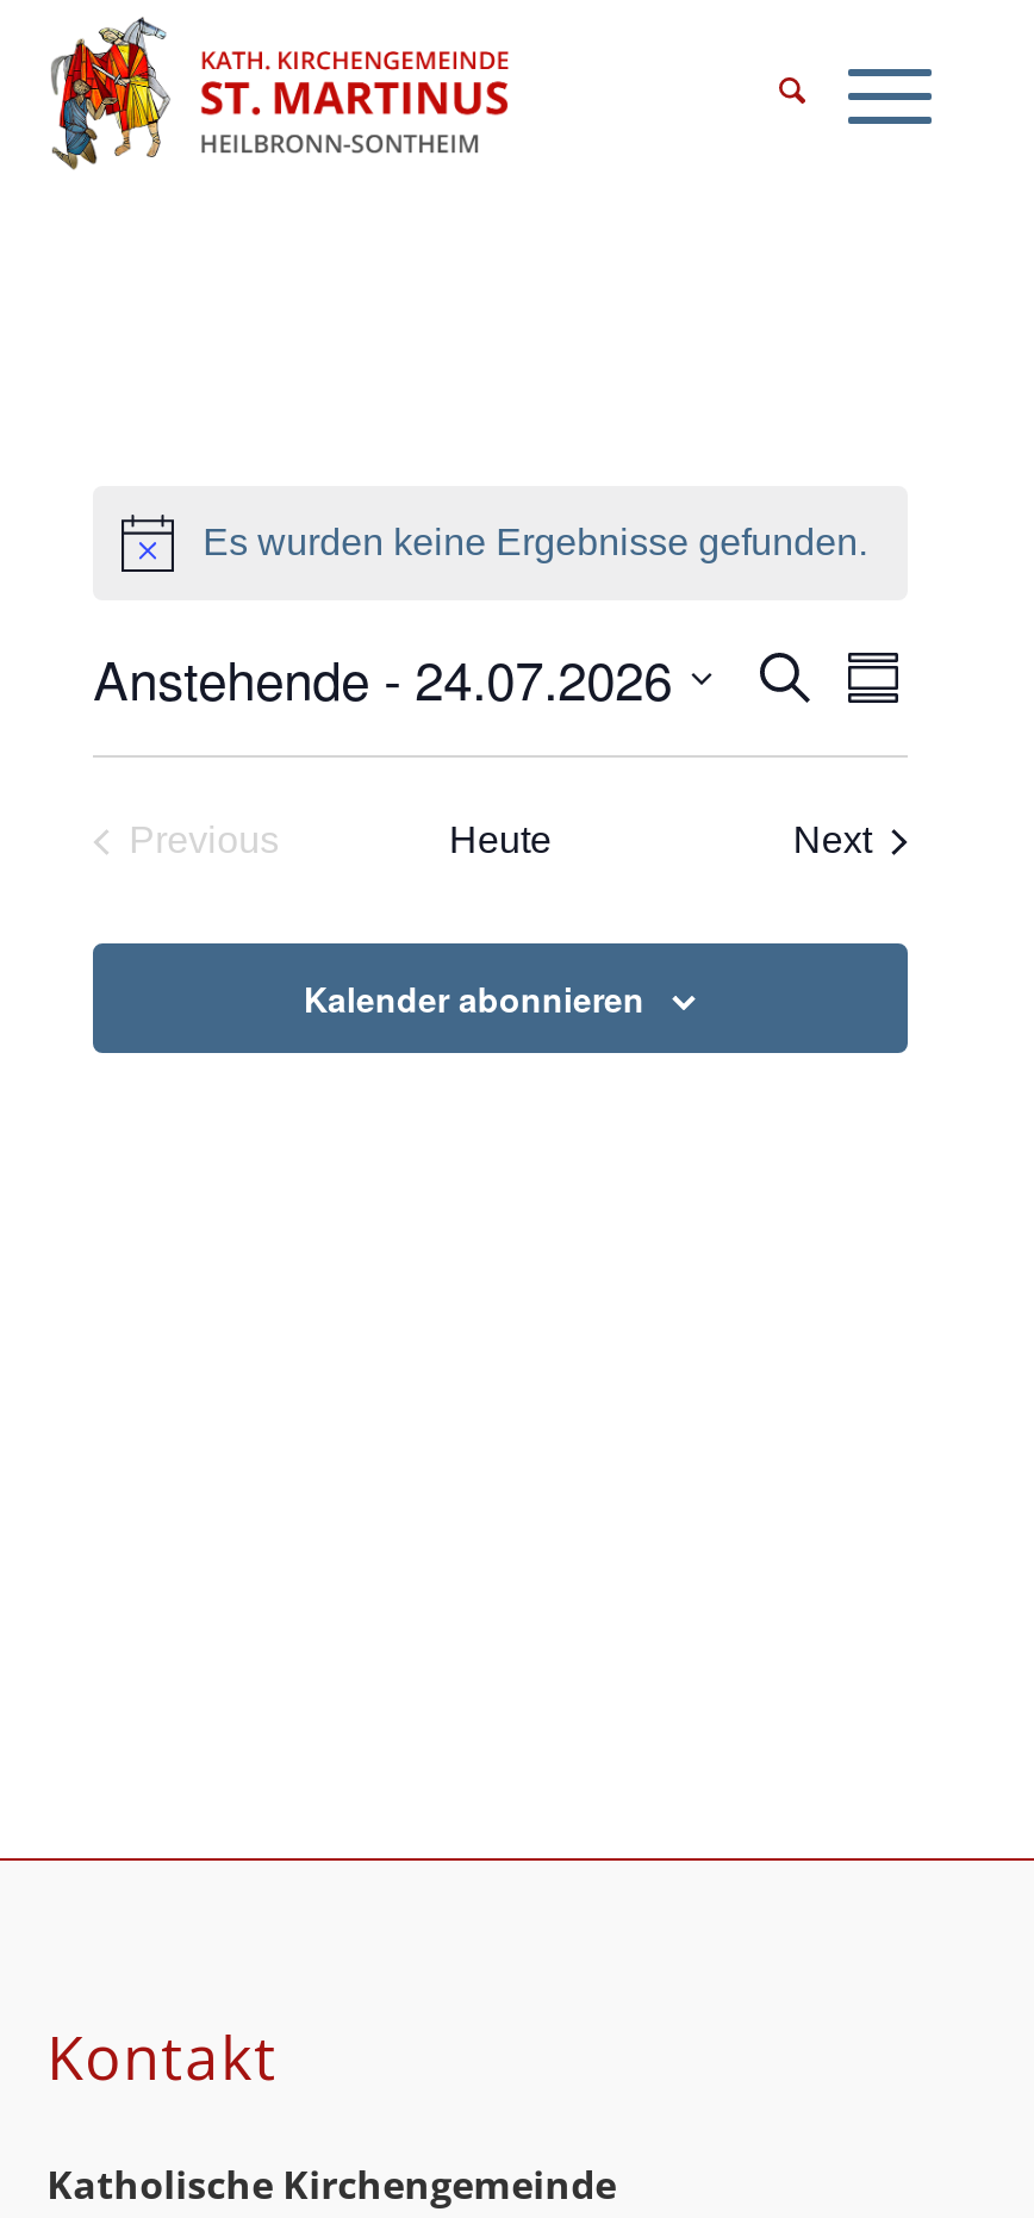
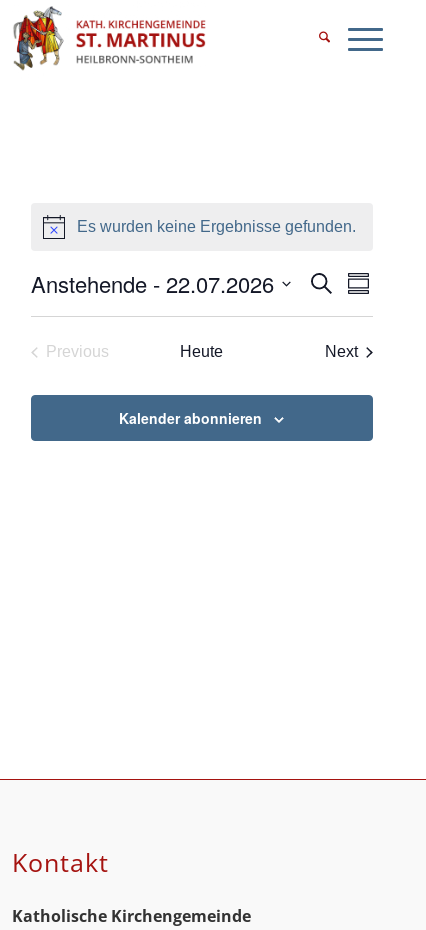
[93,641,672,715] Anstehende - 24.07.2026 -> [31,268,274,299] Anstehende - 22.07.2026

